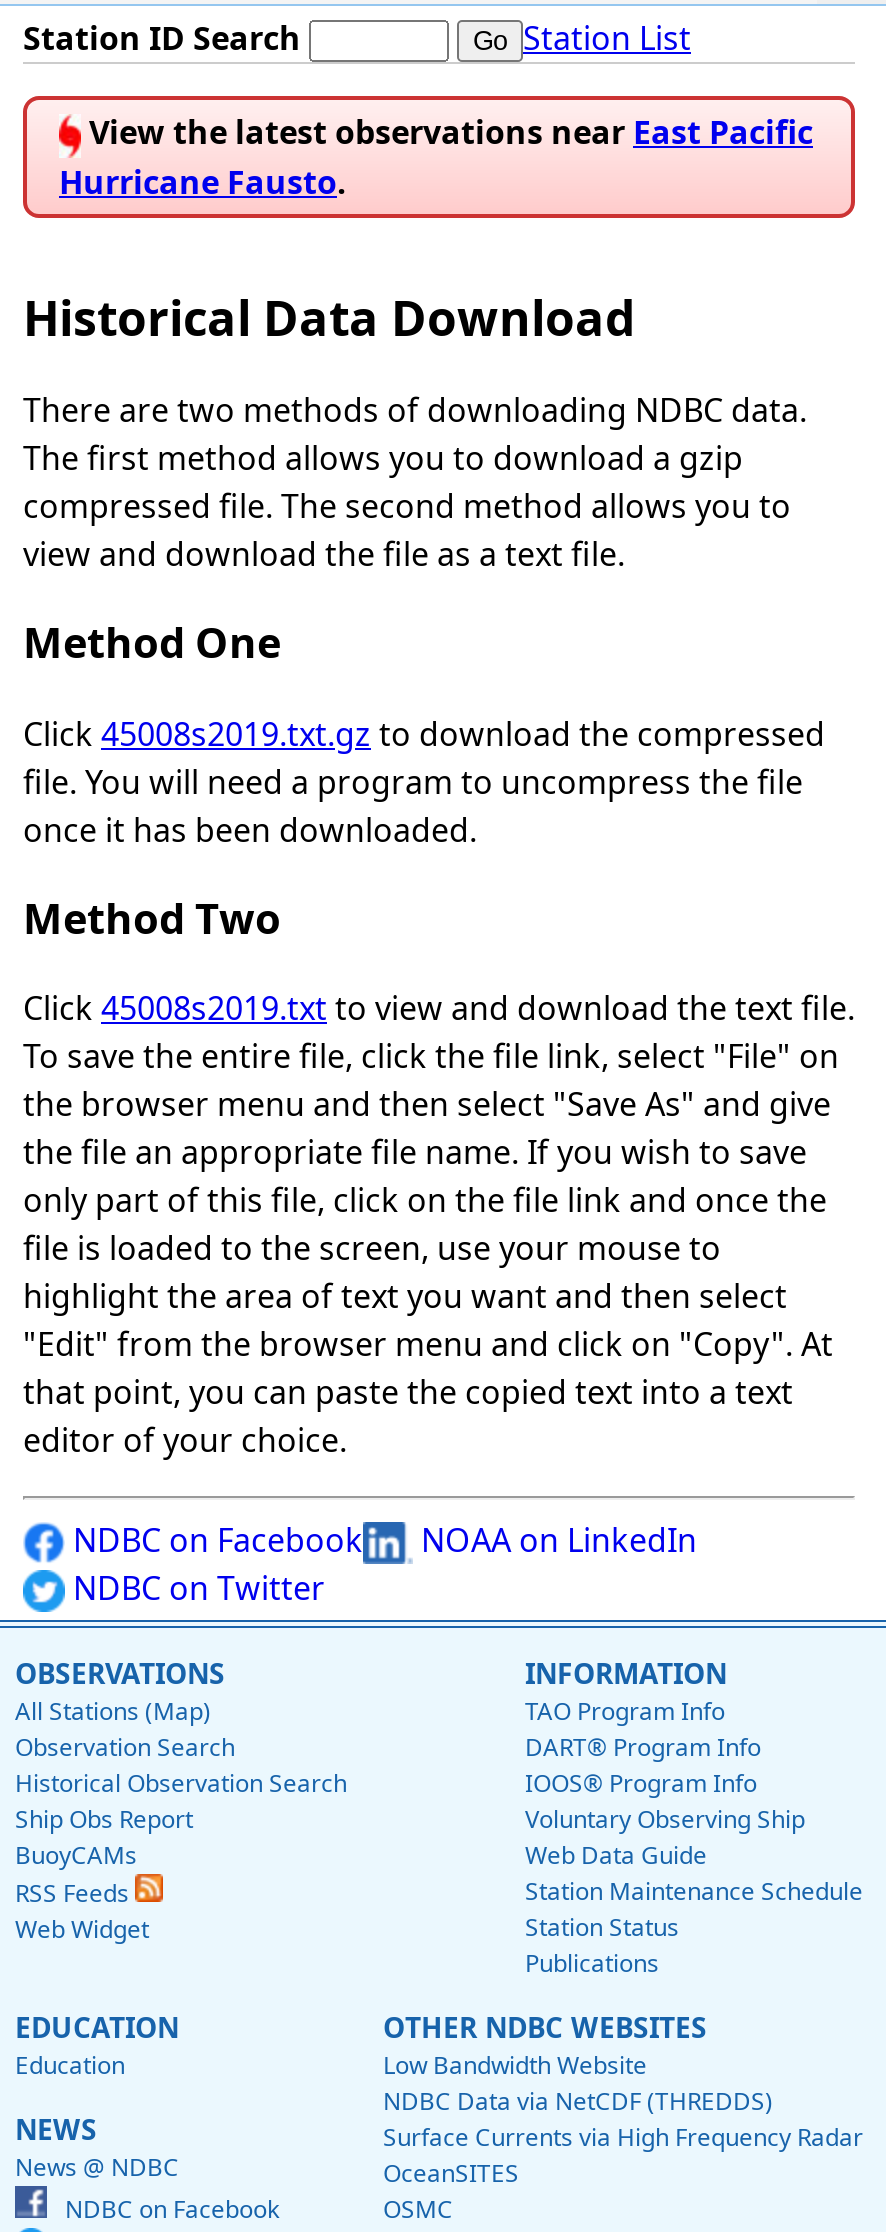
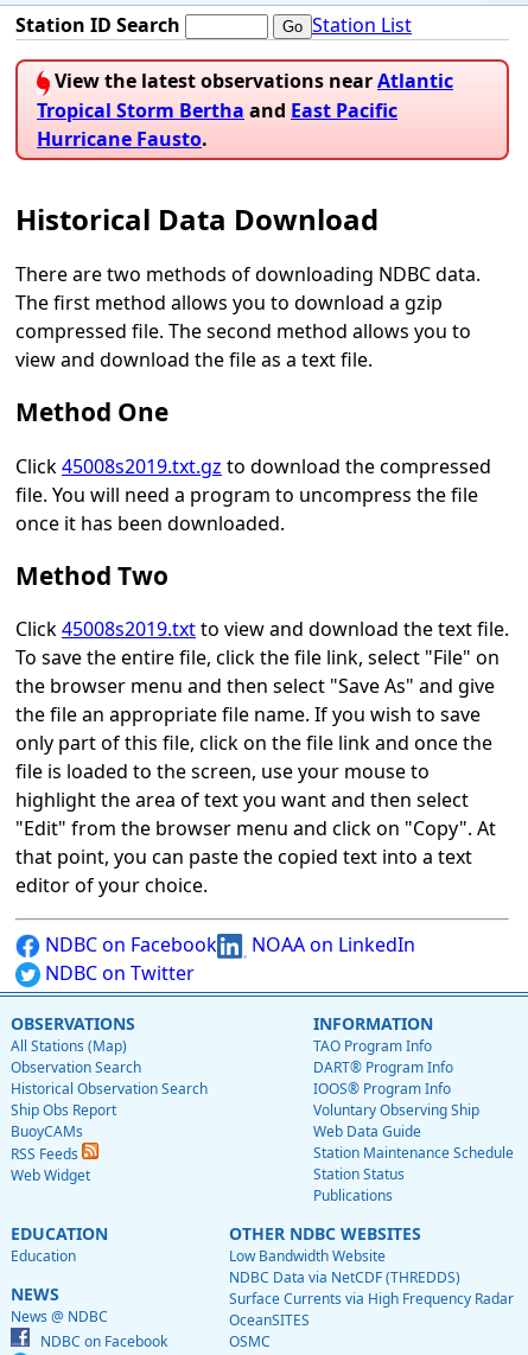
[81,111,813,155] View the latest observations near East Pacific -> [37,68,453,123] View the latest observations near Atlantic | Tropical Storm Bertha and East Pacific

